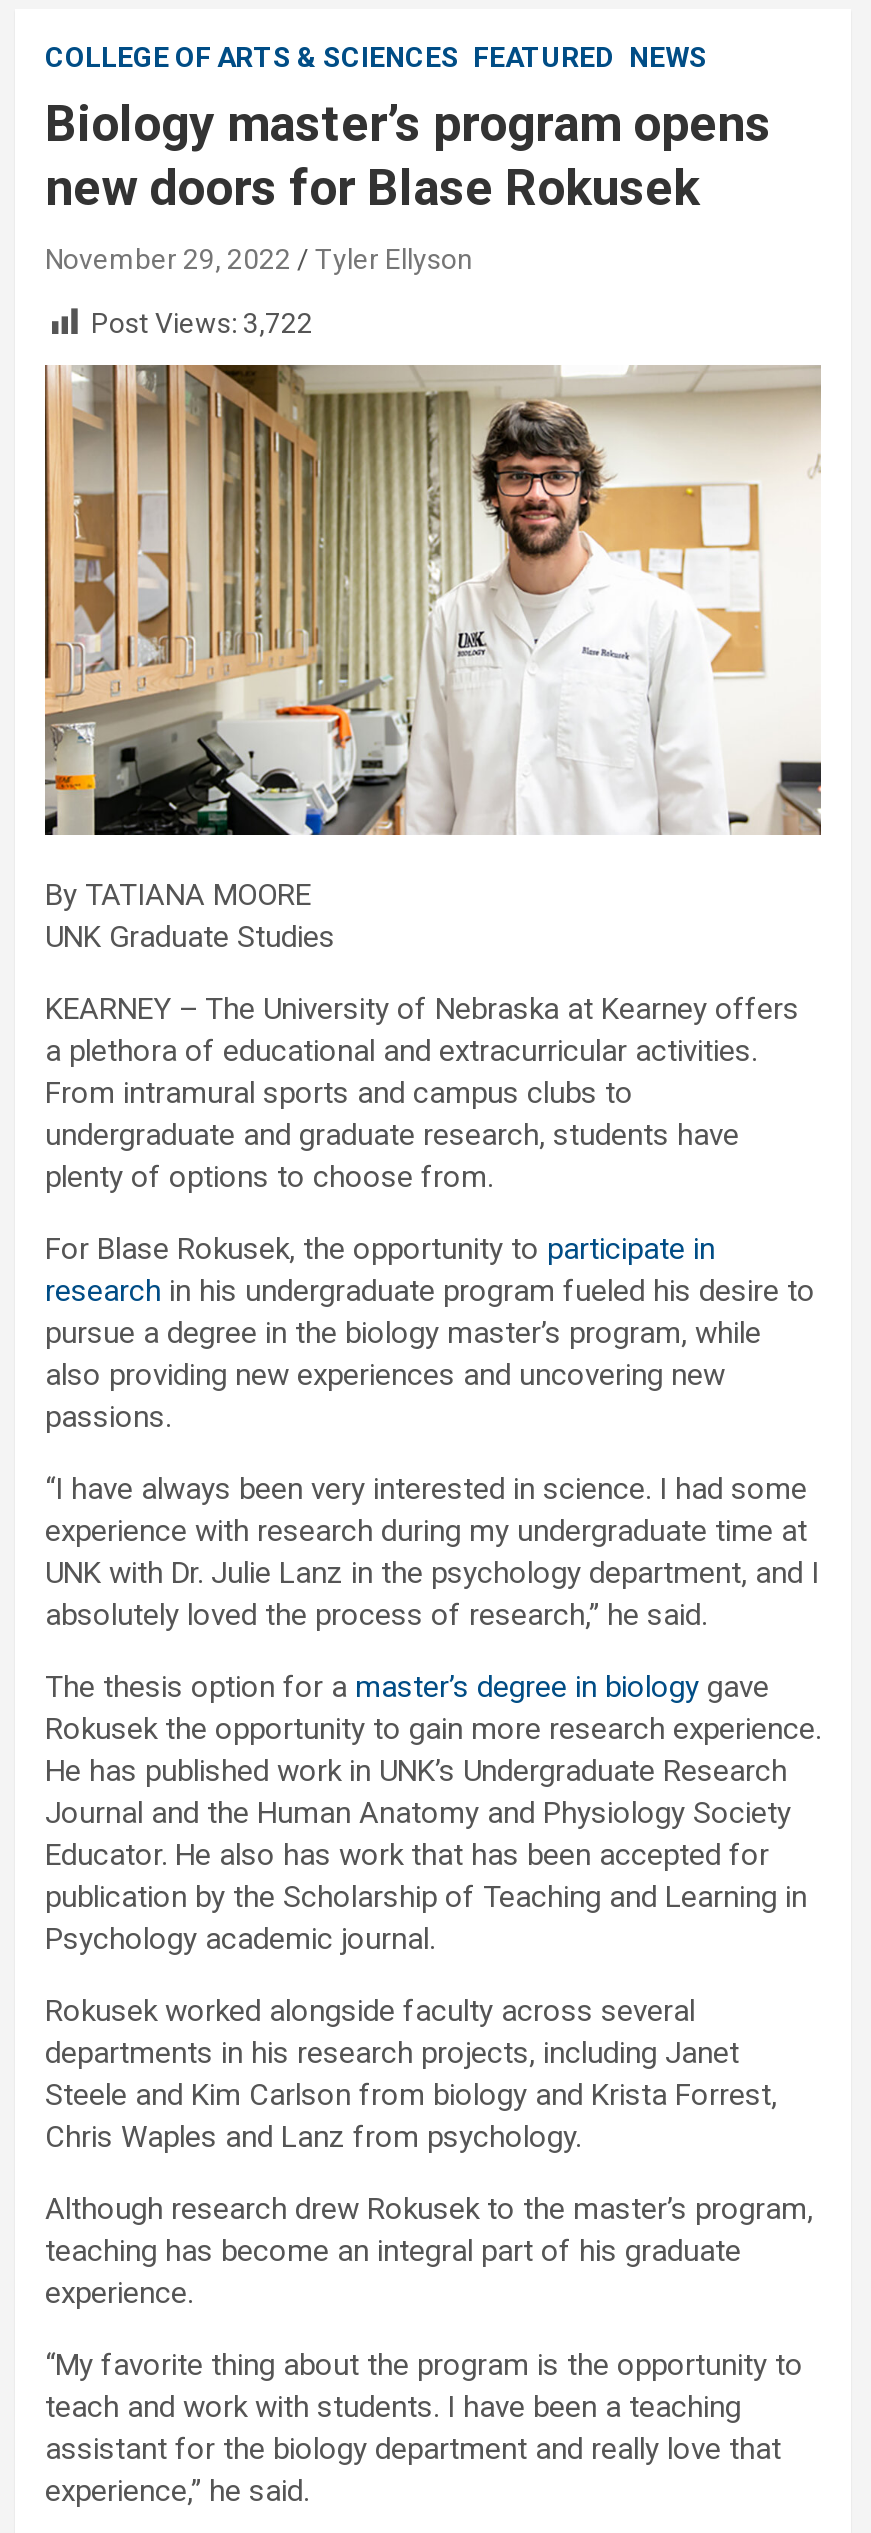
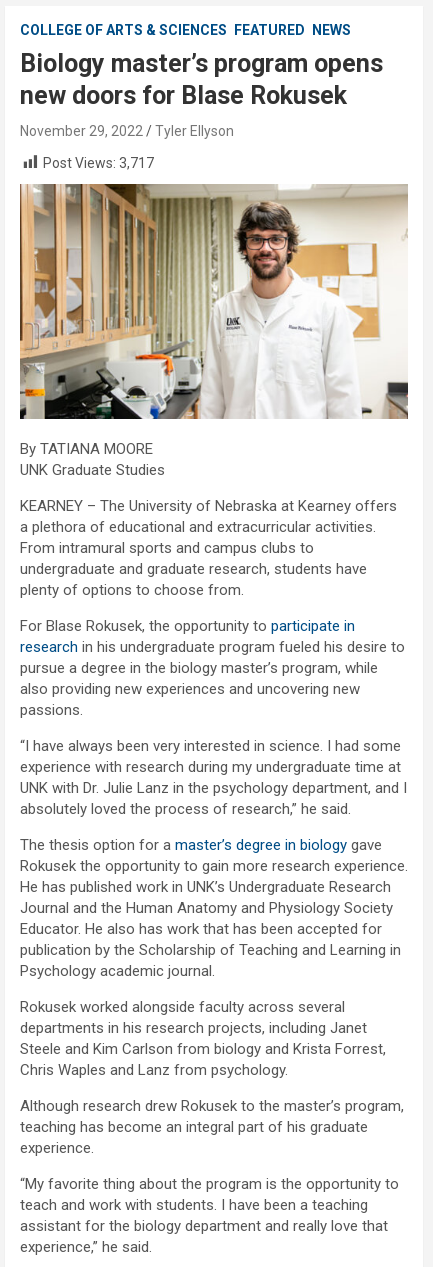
[91,307,313,339] Post Views: 3,722 -> [43,155,154,171] Post Views: 3,717

